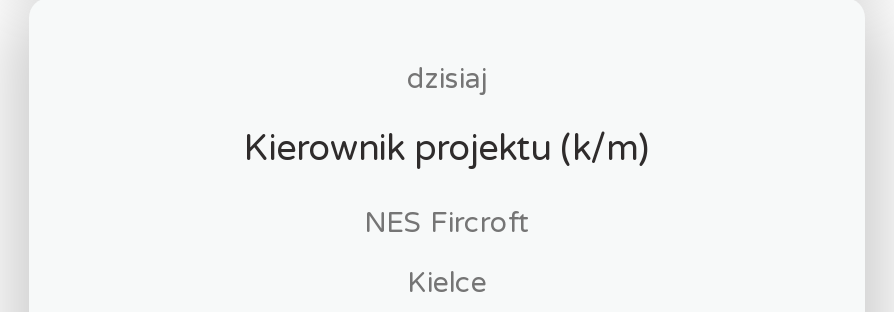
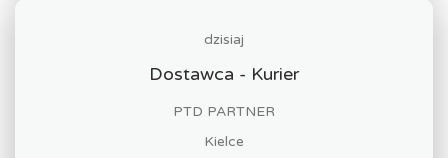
[244,126,650,170] Kierownik projektu (k/m) -> [149,63,299,85] Dostawca - Kurier
[364,206,530,240] NES Fircroft -> [173,103,275,120] PTD PARTNER

